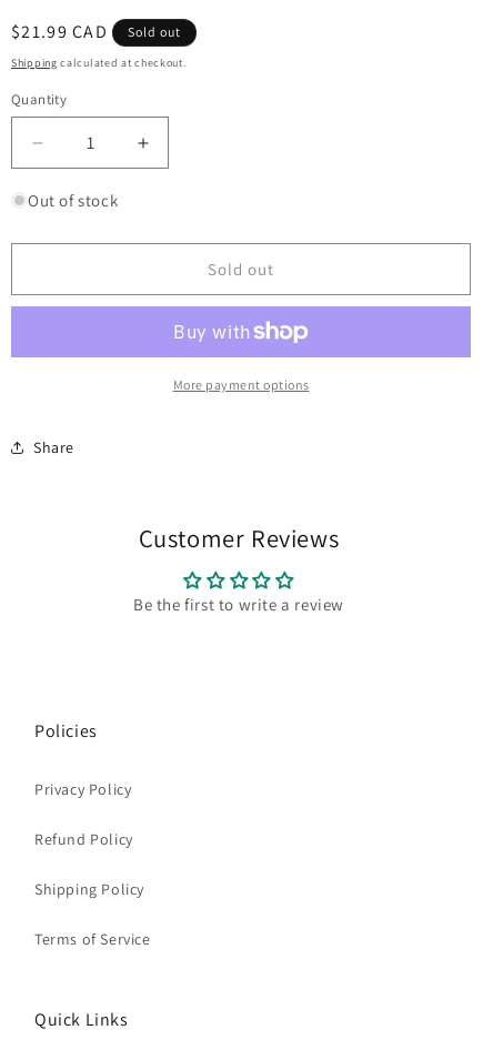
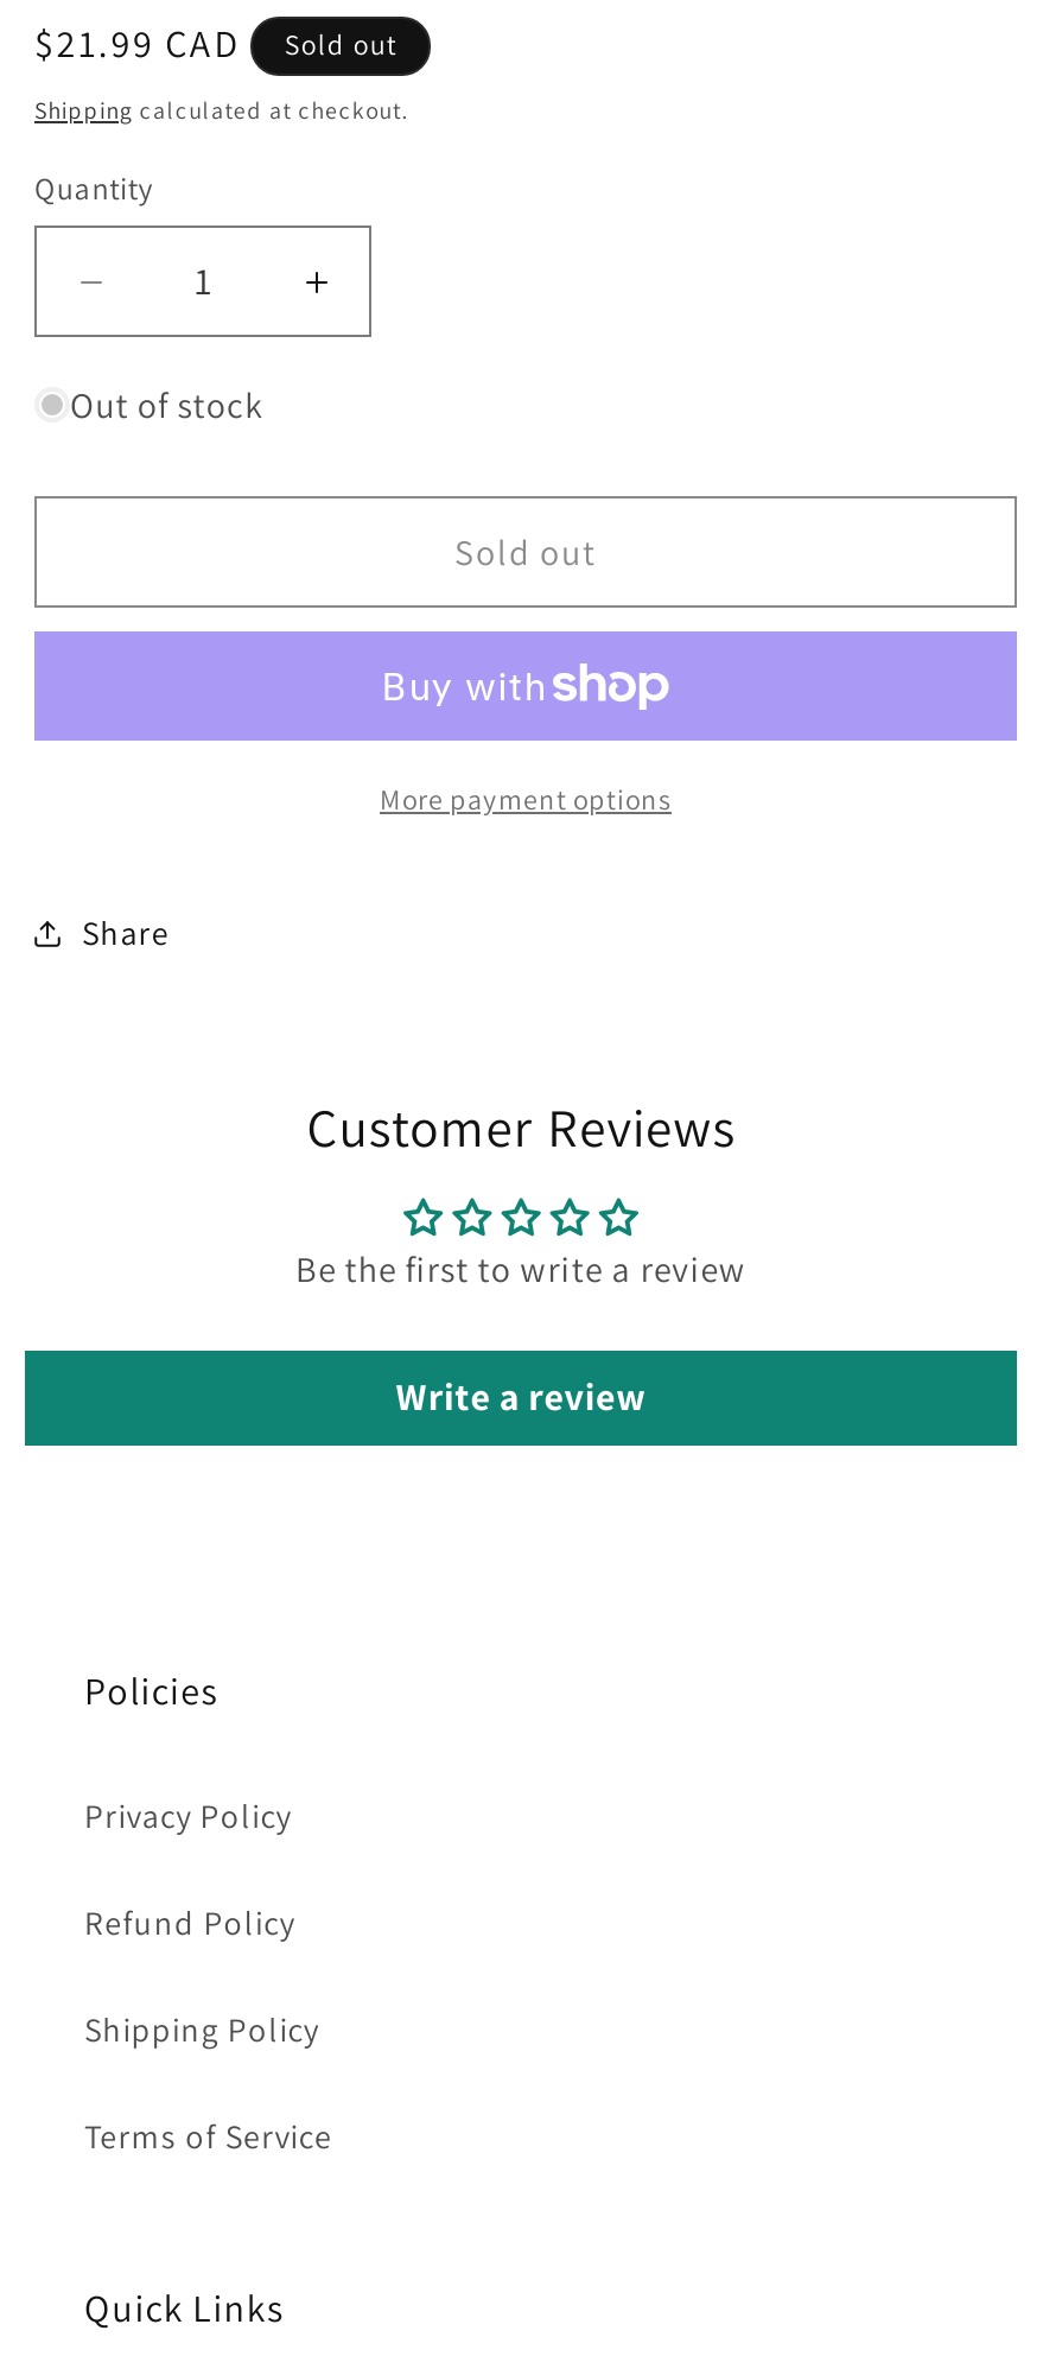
none -> [396,1373,646,1423] Write a review

